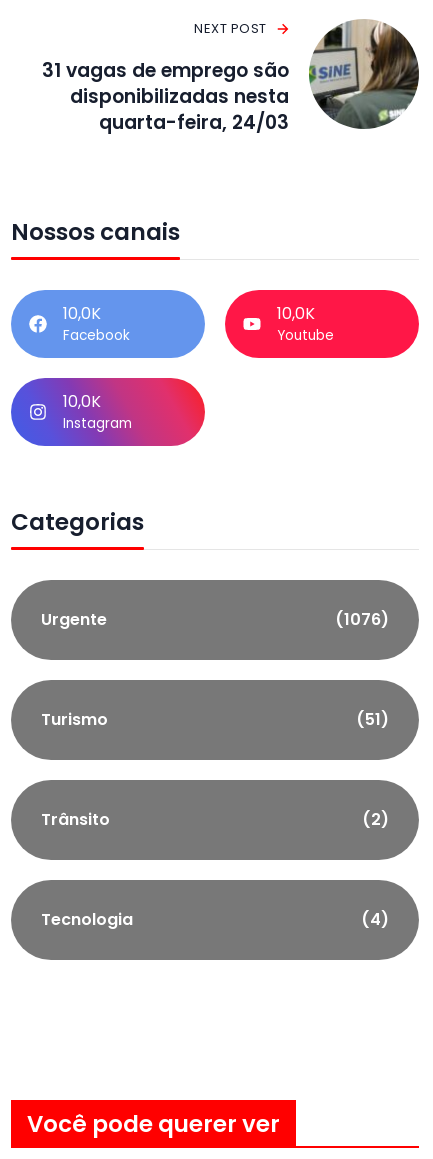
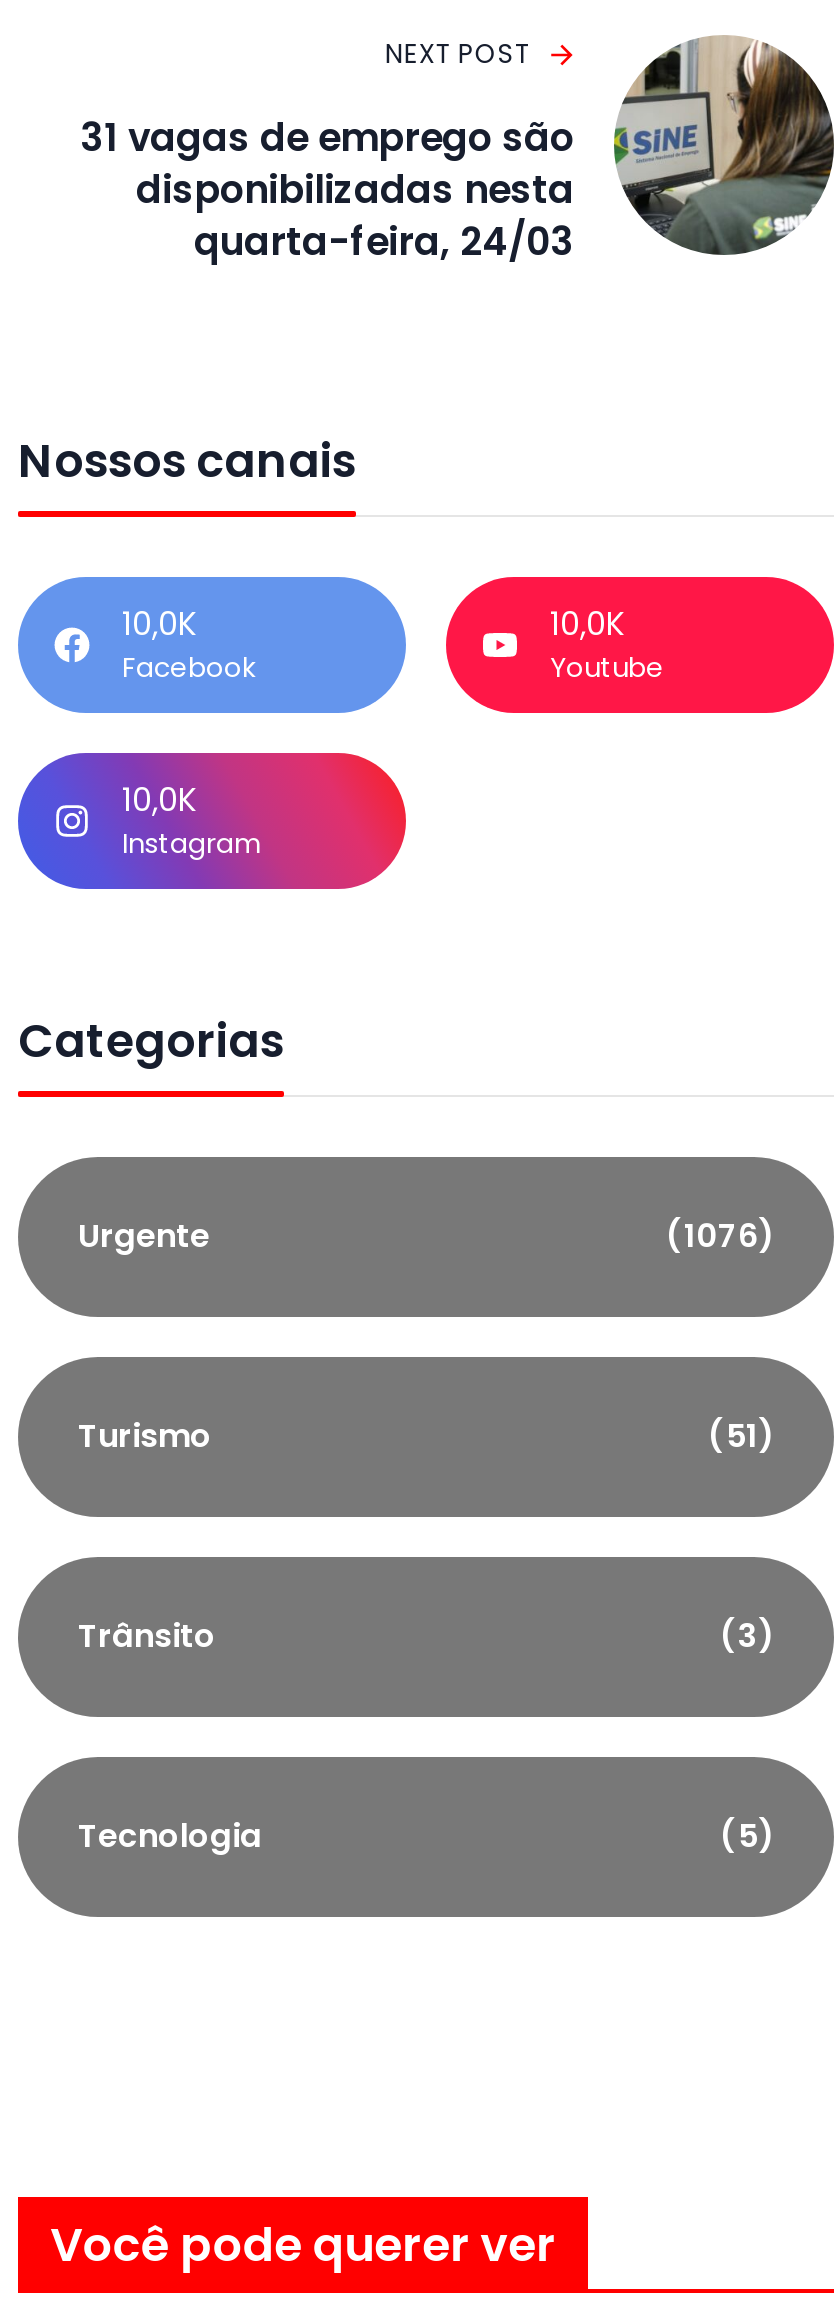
[362,808,389,831] (2) -> [720,1613,774,1659] (3)
[361,908,389,931] (4) -> [720,1813,774,1859] (5)

